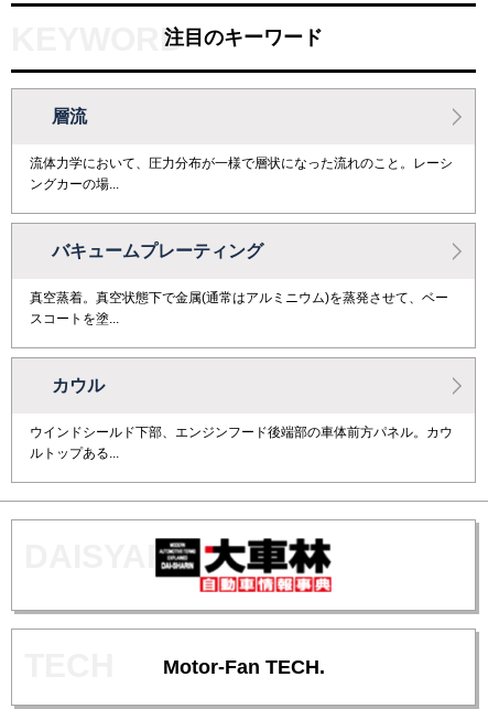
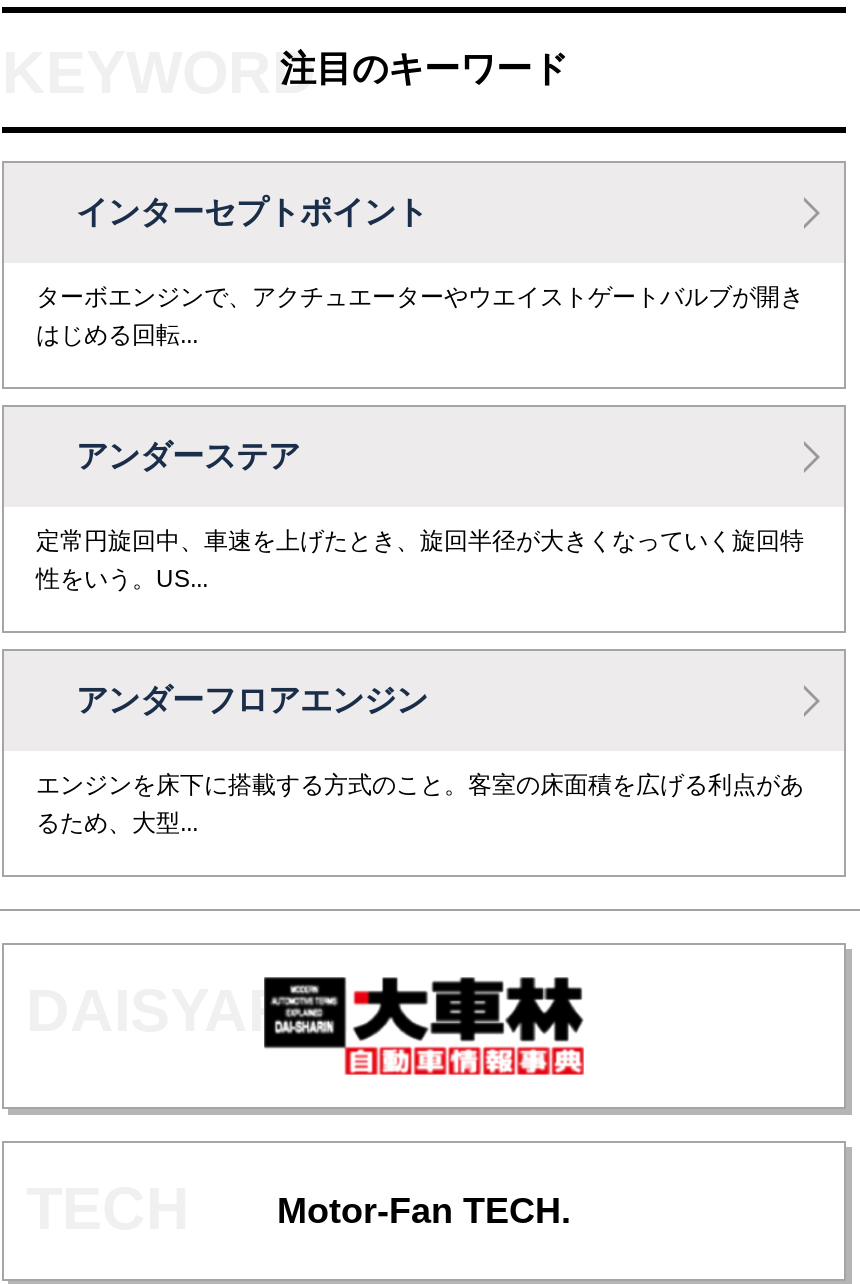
[52,107,87,126] 層流 -> [76,196,428,230] インターセプトポイント
[30,156,453,192] 流体力学において、圧力分布が一様で層状になった流れのこと。レーシ | ングカーの場... -> [36,284,804,350] ターボエンジンで、アクチュエーターやウエイストゲートバルブが開き | はじめる回転...
[52,242,263,261] バキュームプレーティング -> [76,440,300,474] アンダーステア
[30,290,448,327] 真空蒸着。真空状態下で金属(通常はアルミニウム)を蒸発させて、ベー | スコートを塗... -> [36,528,804,594] 定常円旋回中、車速を上げたとき、旋回半径が大きくなっていく旋回特 | 性をいう。US...
[52,376,105,395] カウル -> [76,684,428,718] アンダーフロアエンジン
[30,425,453,461] ウインドシールド下部、エンジンフード後端部の車体前方パネル。カウ | ルトップある... -> [36,772,804,838] エンジンを床下に搭載する方式のこと。客室の床面積を広げる利点があ | るため、大型...

